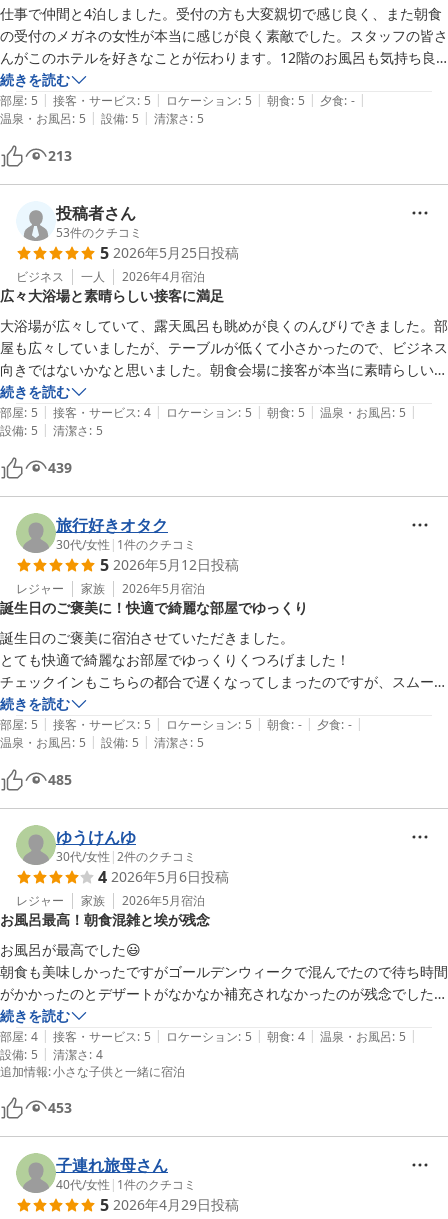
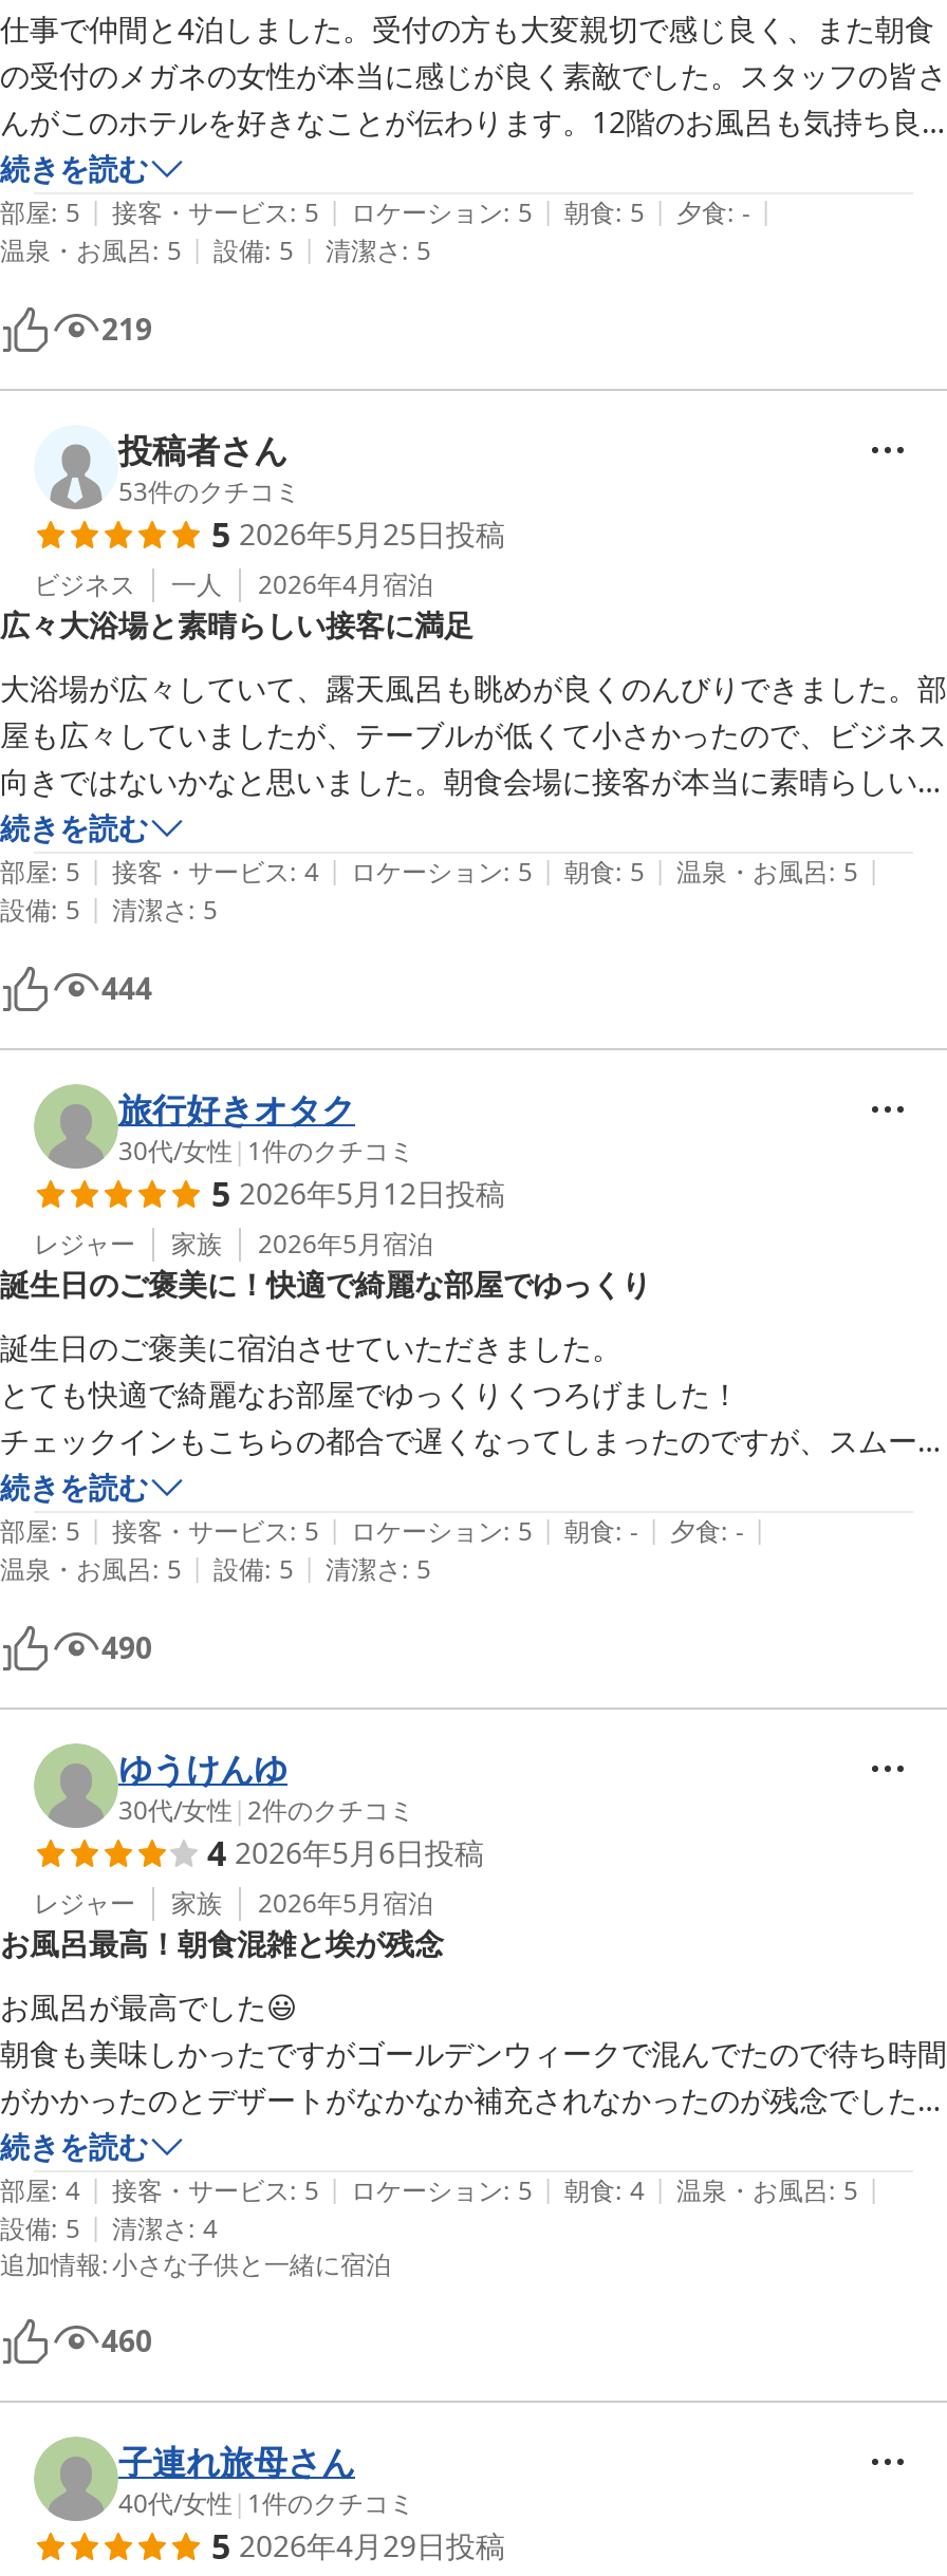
[48,146,72,165] 213 -> [101,309,152,349] 219
[48,458,72,477] 439 -> [101,968,152,1008] 444
[48,770,72,789] 485 -> [101,1627,152,1667] 490
[48,1098,72,1117] 453 -> [101,2320,152,2360] 460

